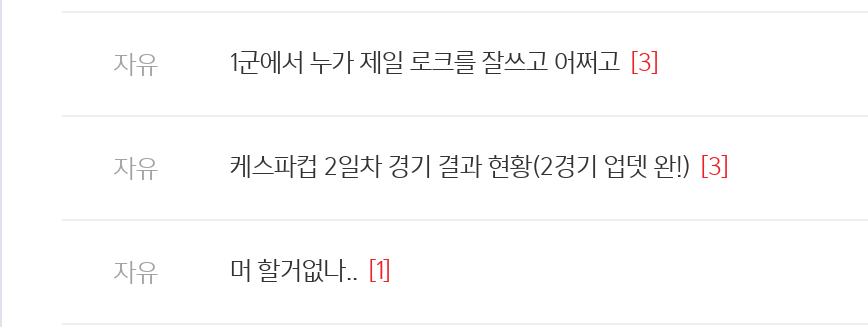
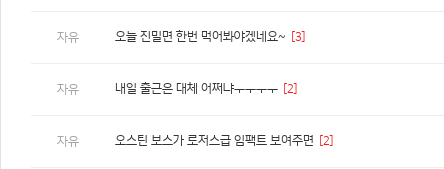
[230,47,658,77] 1군에서 누가 제일 로크를 잘쓰고 어쩌고 [3] -> [115,29,305,44] 오늘 진밀면 한번 먹어봐야겠네요~ [3]
[230,151,728,181] 케스파컵 2일차 경기 결과 현황(2경기 업뎃 완!) [3] -> [115,81,297,96] 내일 출근은 대체 어쩌냐ㅜㅜㅜㅜ [2]
[230,255,390,285] 머 할거없나.. [1] -> [115,133,333,148] 오스틴 보스가 로저스급 임팩트 보여주면 [2]

